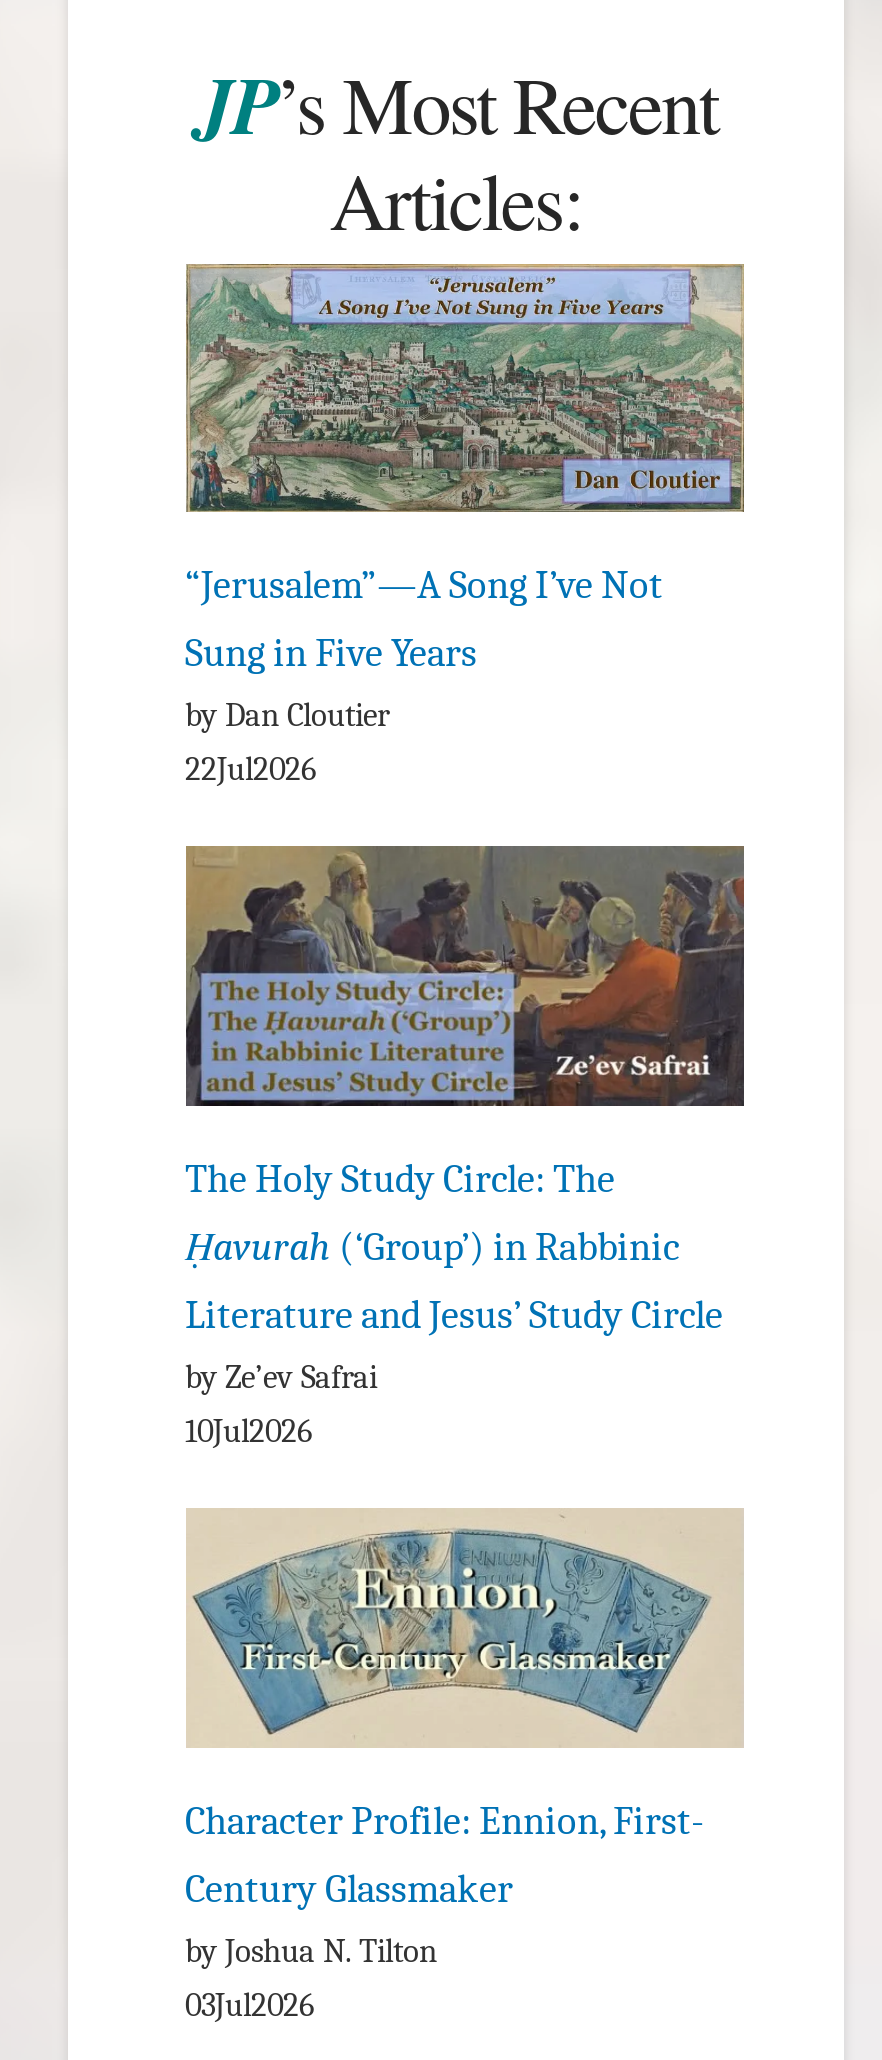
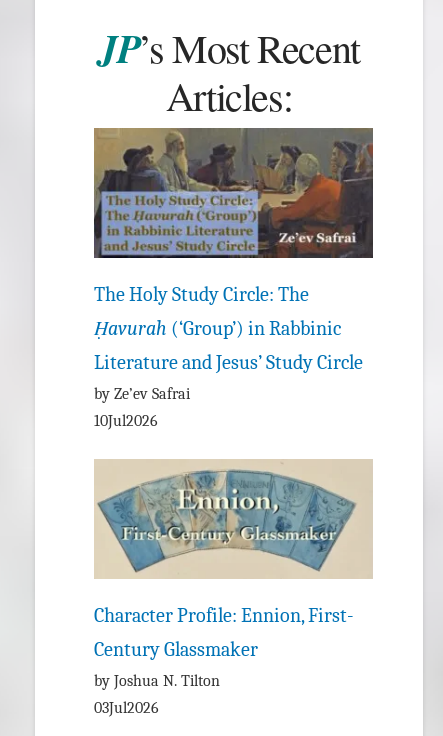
[184,262,746,789] [image] | “Jerusalem”—A Song I’ve Not | Sung in Five Years | by Dan Cloutier | 22Jul2026 -> none

